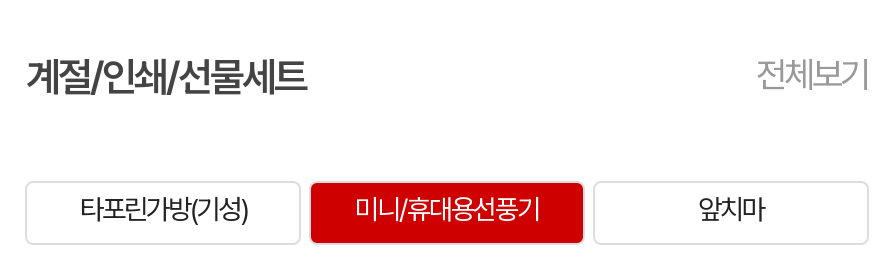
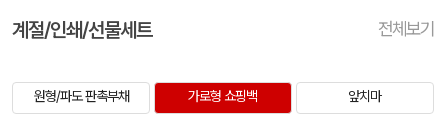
[80,193,539,225] 타포린가방(기성) | 미니/휴대용선풍기 -> [34,88,257,104] 원형/파도 판촉부채 | 가로형 쇼핑백

